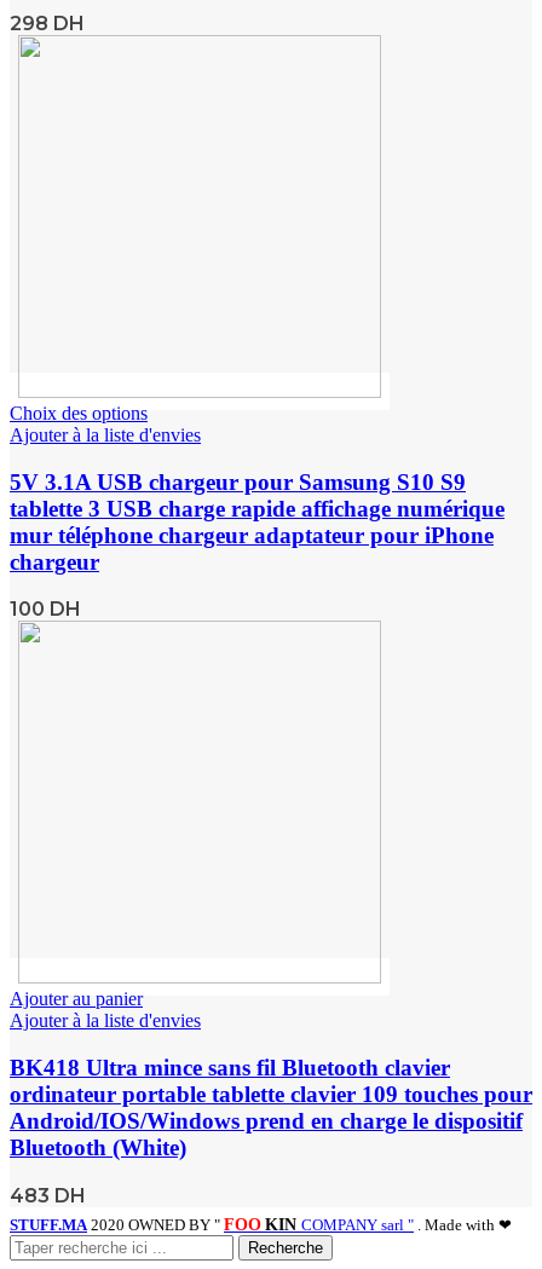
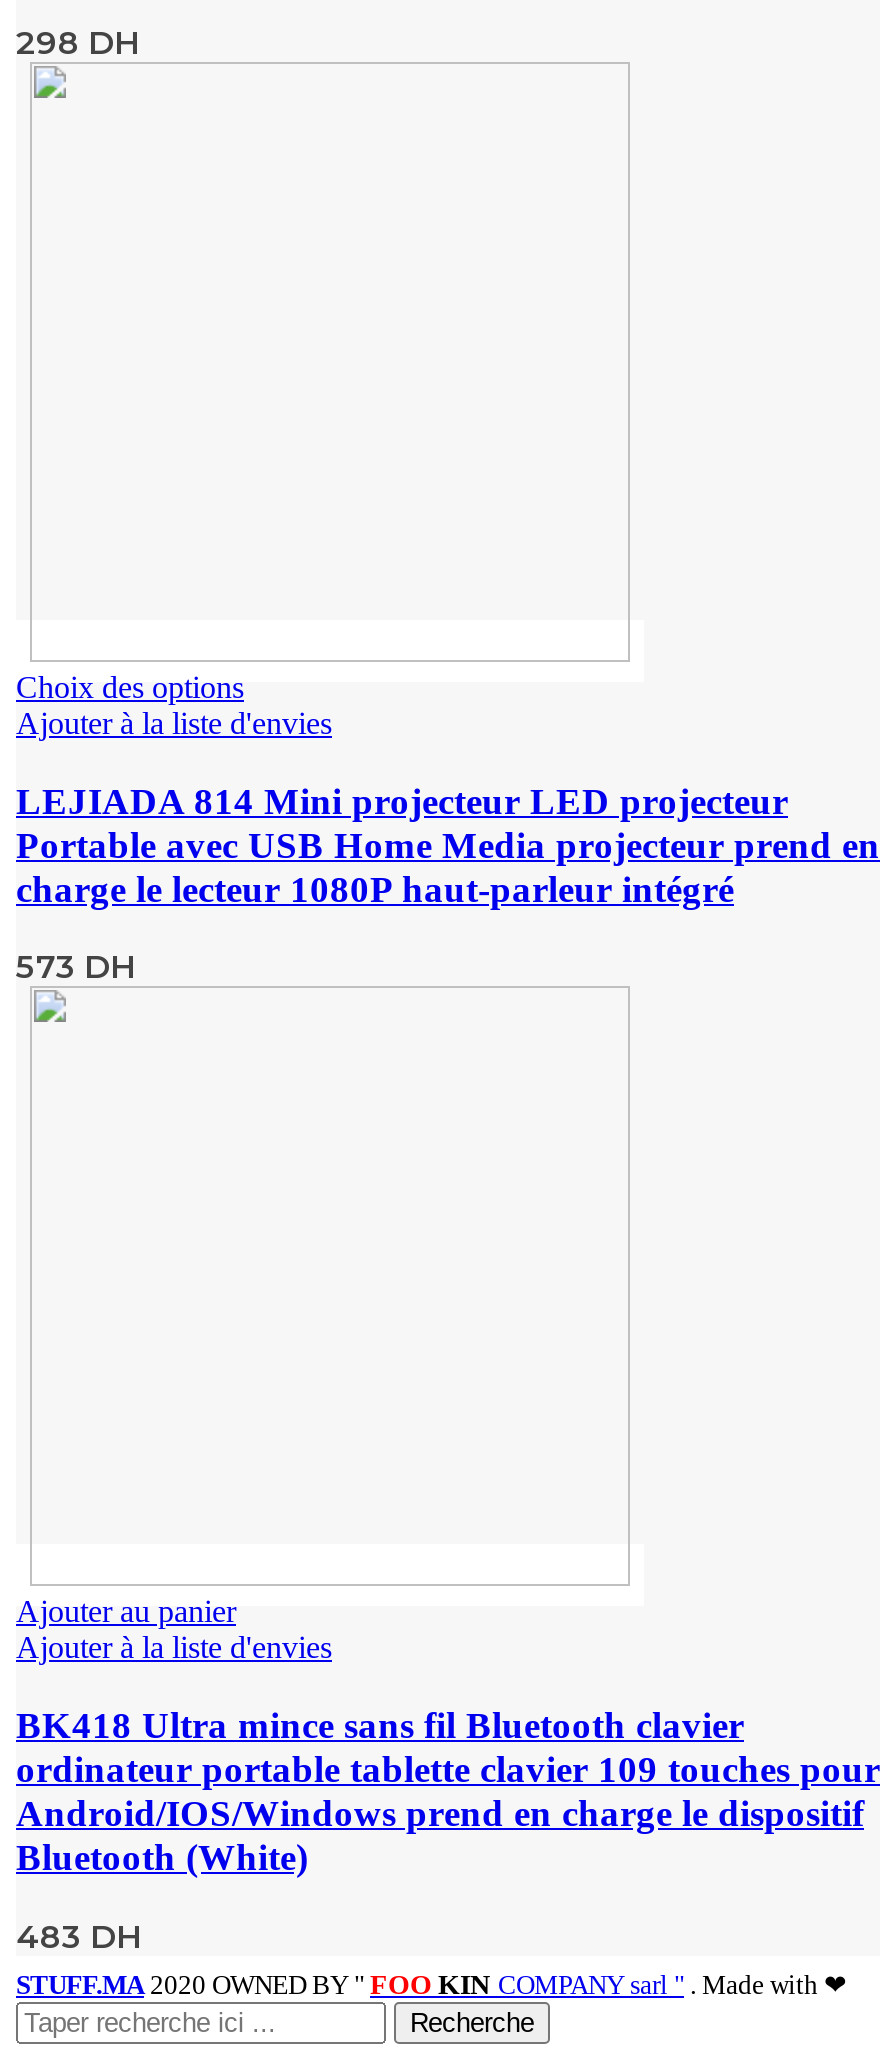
[10,469,504,574] 5V 3.1A USB chargeur pour Samsung S10 S9 | tablette 3 USB charge rapide affichage numérique | mur téléphone chargeur adaptateur pour iPhone | chargeur -> [16,779,880,909] LEJIADA 814 Mini projecteur LED projecteur | Portable avec USB Home Media projecteur prend en | charge le lecteur 1080P haut-parleur intégré
[10,598,81,621] 100 DH -> [16,949,136,987] 573 DH

